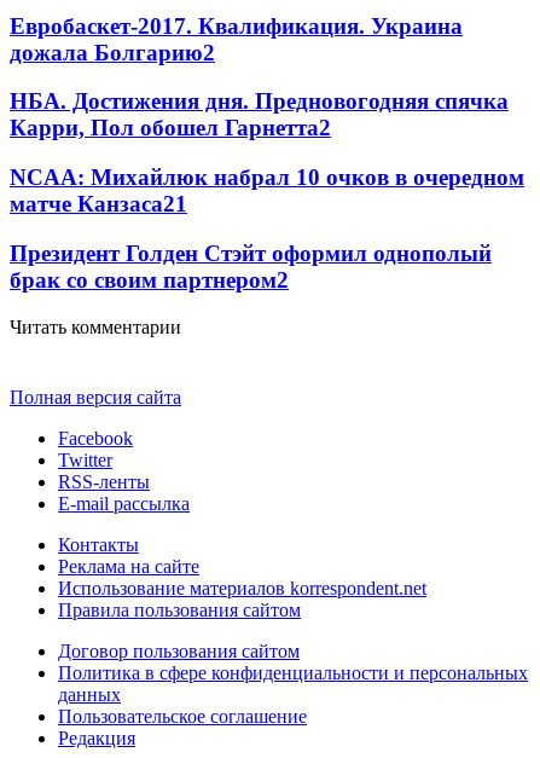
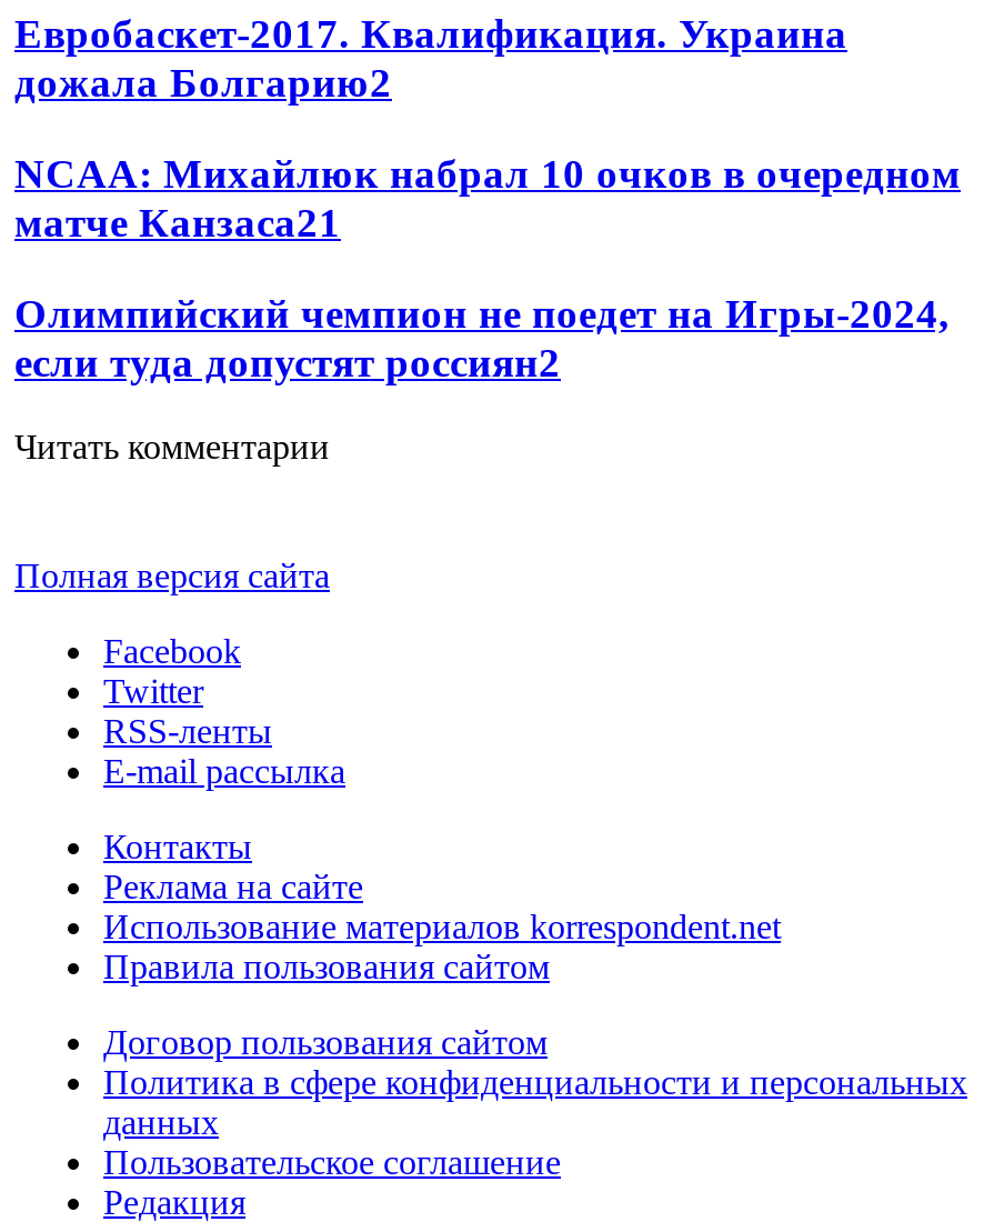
[10,89,509,141] НБА. Достижения дня. Предновогодняя спячка | Карри, Пол обошел Гарнетта2 -> none
[10,240,492,292] Президент Голден Стэйт оформил однополый | брак со своим партнером2 -> [14,289,950,385] Олимпийский чемпион не поедет на Игры-2024, | если туда допустят россиян2

